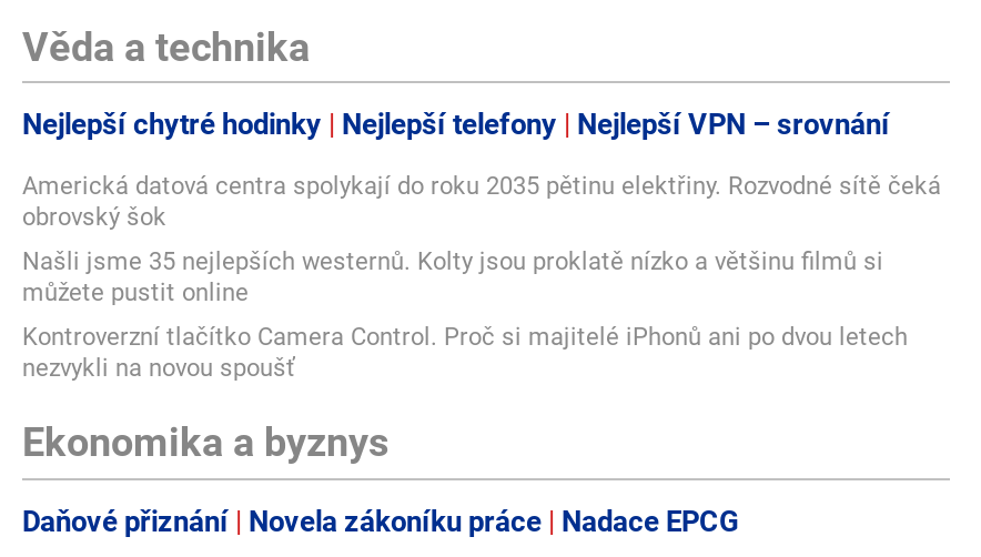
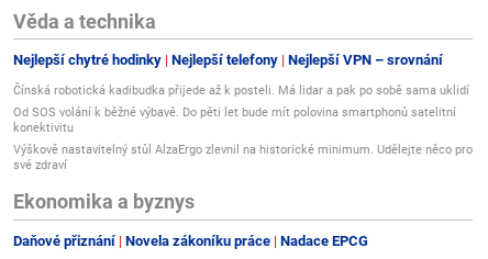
[22,172,941,232] Americká datová centra spolykají do roku 2035 pětinu elektřiny. Rozvodné sítě čeká | obrovský šok -> [13,84,469,98] Čínská robotická kadibudka přijede až k posteli. Má lidar a pak po sobě sama uklidí
[22,248,883,308] Našli jsme 35 nejlepších westernů. Kolty jsou proklatě nízko a většinu filmů si | můžete pustit online -> [13,106,456,135] Od SOS volání k běžné výbavě. Do pěti let bude mít polovina smartphonů satelitní | konektivitu
[22,323,908,383] Kontroverzní tlačítko Camera Control. Proč si majitelé iPhonů ani po dvou letech | nezvykli na novou spoušť -> [13,143,473,173] Výškově nastavitelný stůl AlzaErgo zlevnil na historické minimum. Udělejte něco pro | své zdraví

